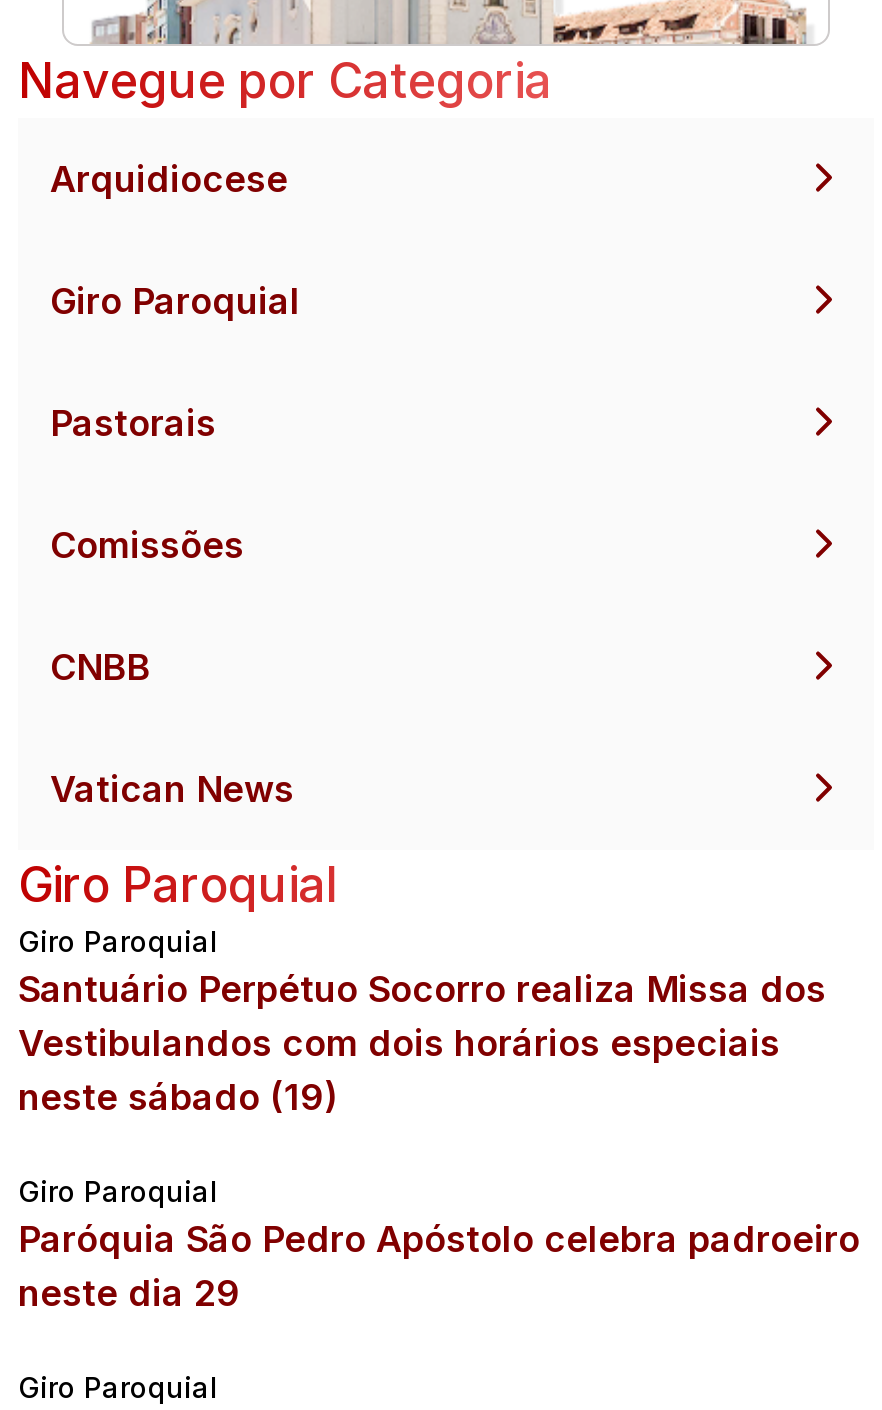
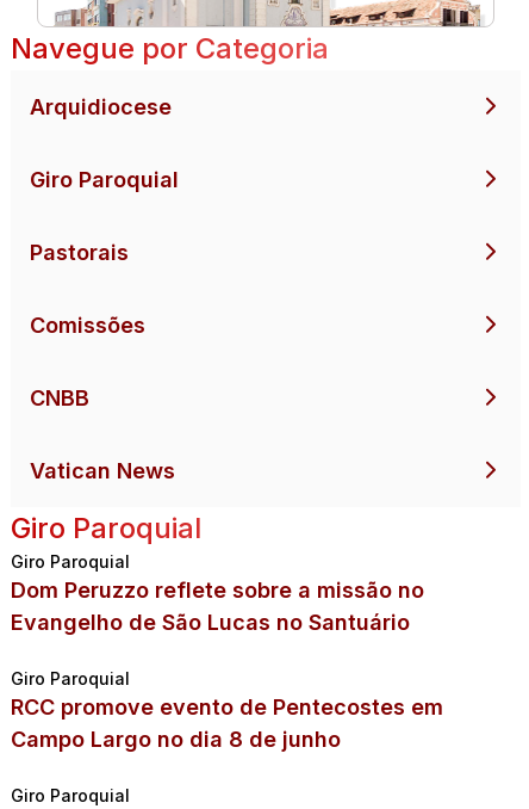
[18,968,826,1118] Santuário Perpétuo Socorro realiza Missa dos | Vestibulandos com dois horários especiais | neste sábado (19) -> [11,578,424,635] Dom Peruzzo reflete sobre a missão no | Evangelho de São Lucas no Santuário
[18,1218,860,1314] Paróquia São Pedro Apóstolo celebra padroeiro | neste dia 29 -> [11,694,443,752] RCC promove evento de Pentecostes em | Campo Largo no dia 8 de junho

